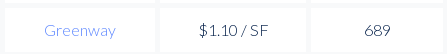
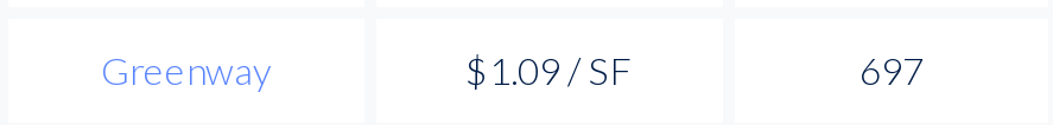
[197,20,268,39] $1.10 / SF -> [465,47,634,92] $1.09 / SF
[363,20,390,39] 689 -> [859,47,924,92] 697

